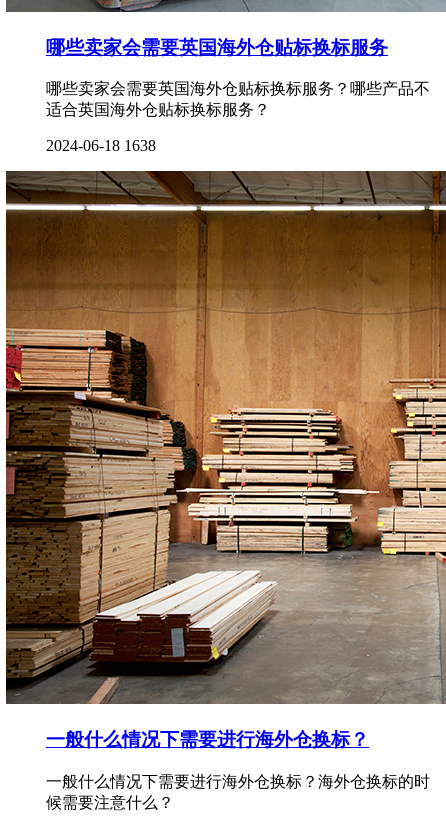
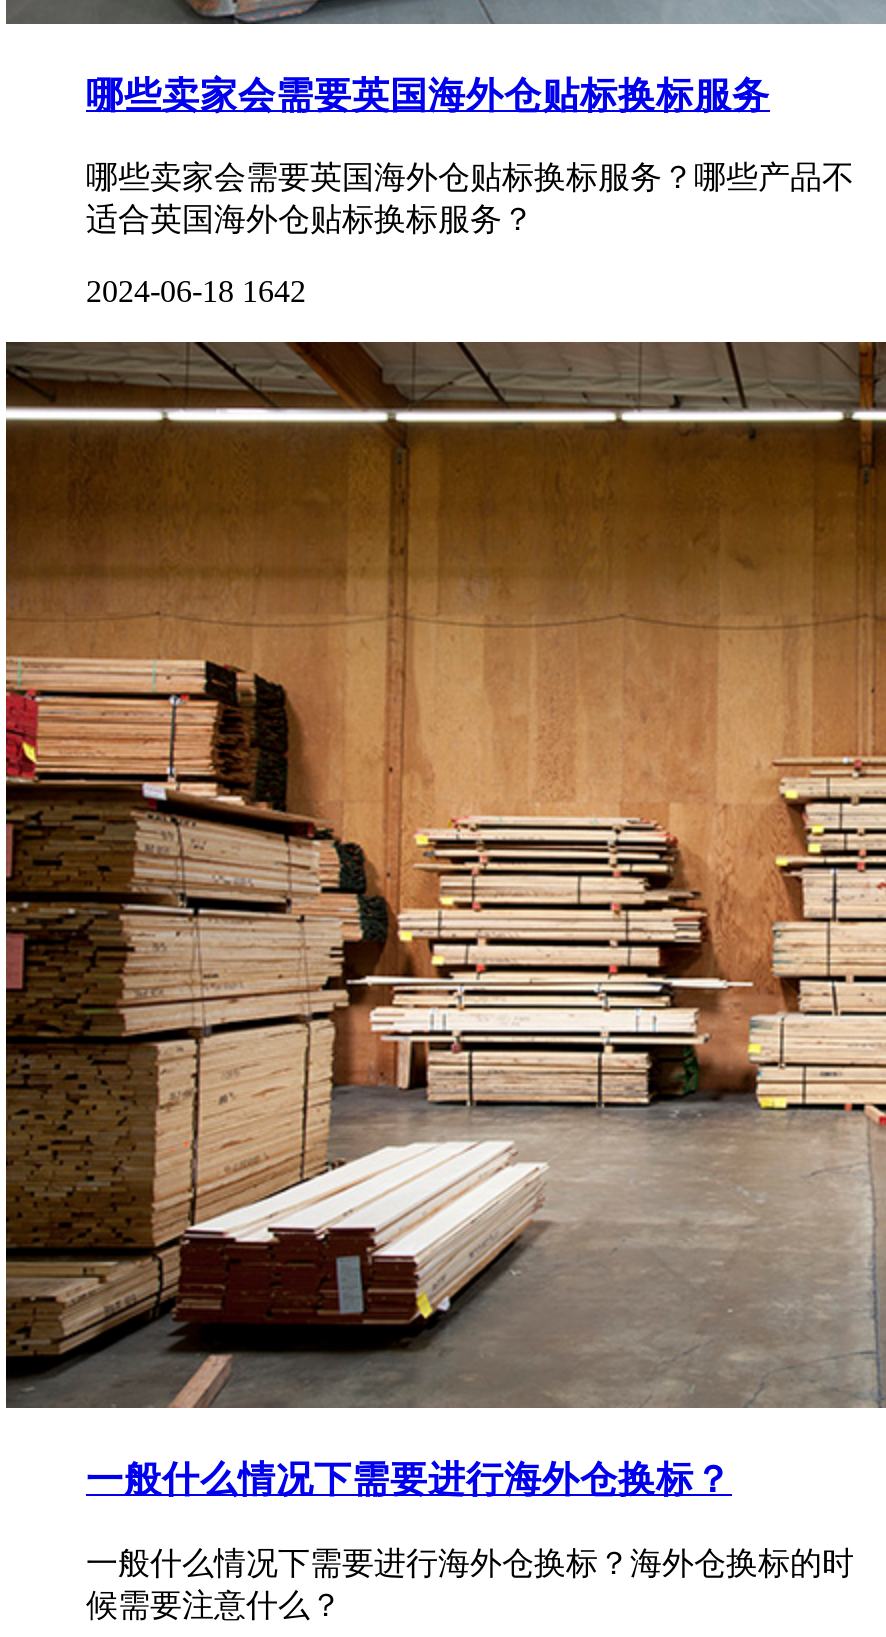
[46,137,156,154] 2024-06-18 1638 -> [86,275,306,309] 2024-06-18 1642

